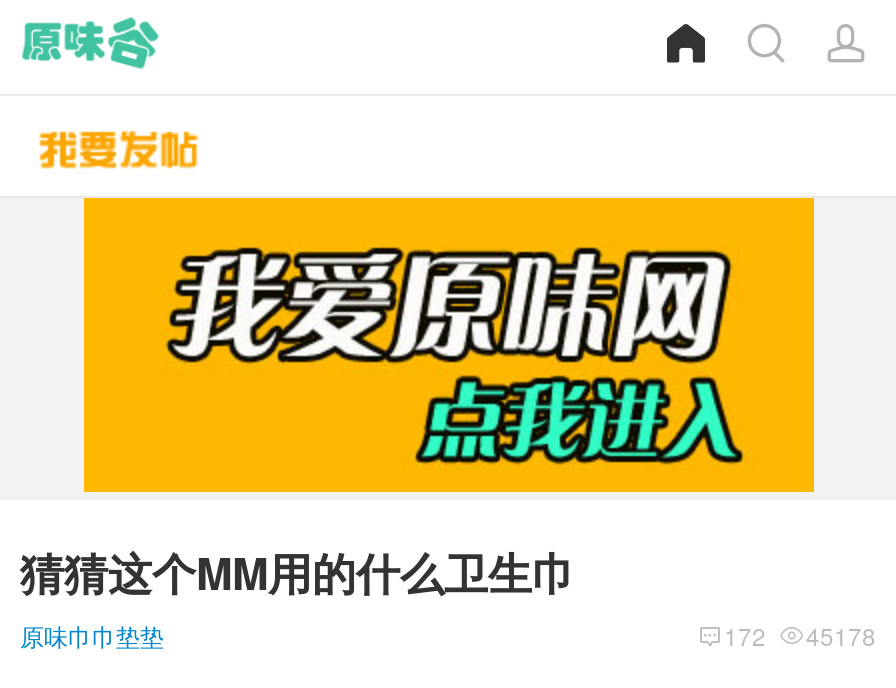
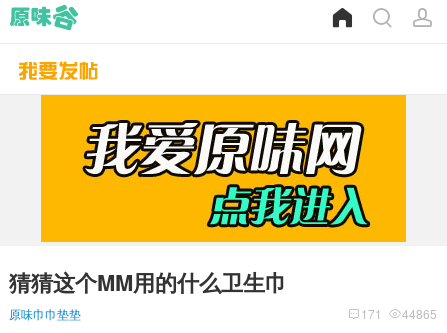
[724,618,876,652] 45178 | 172 -> [361,305,437,322] 44865 | 171

